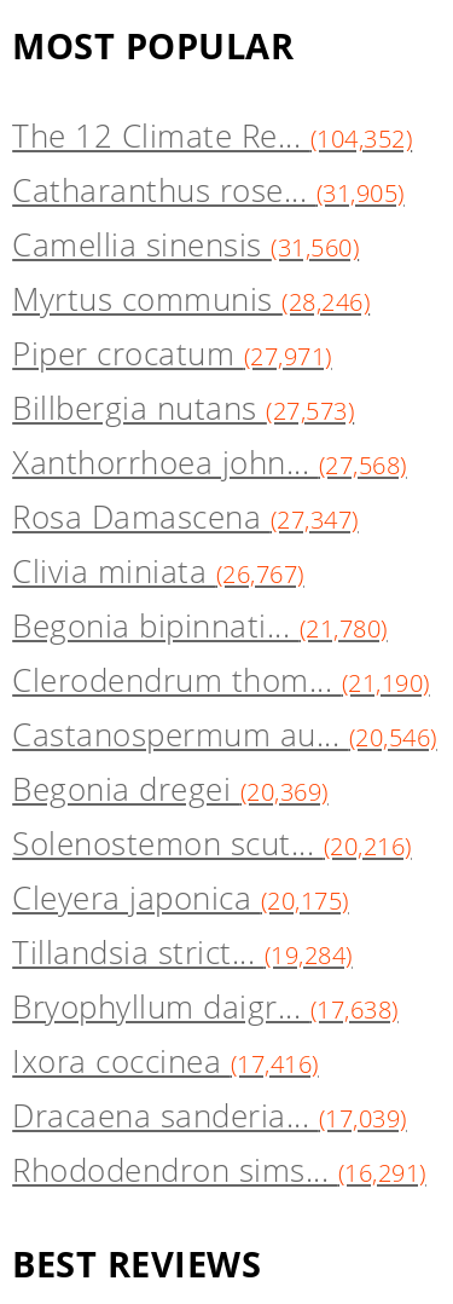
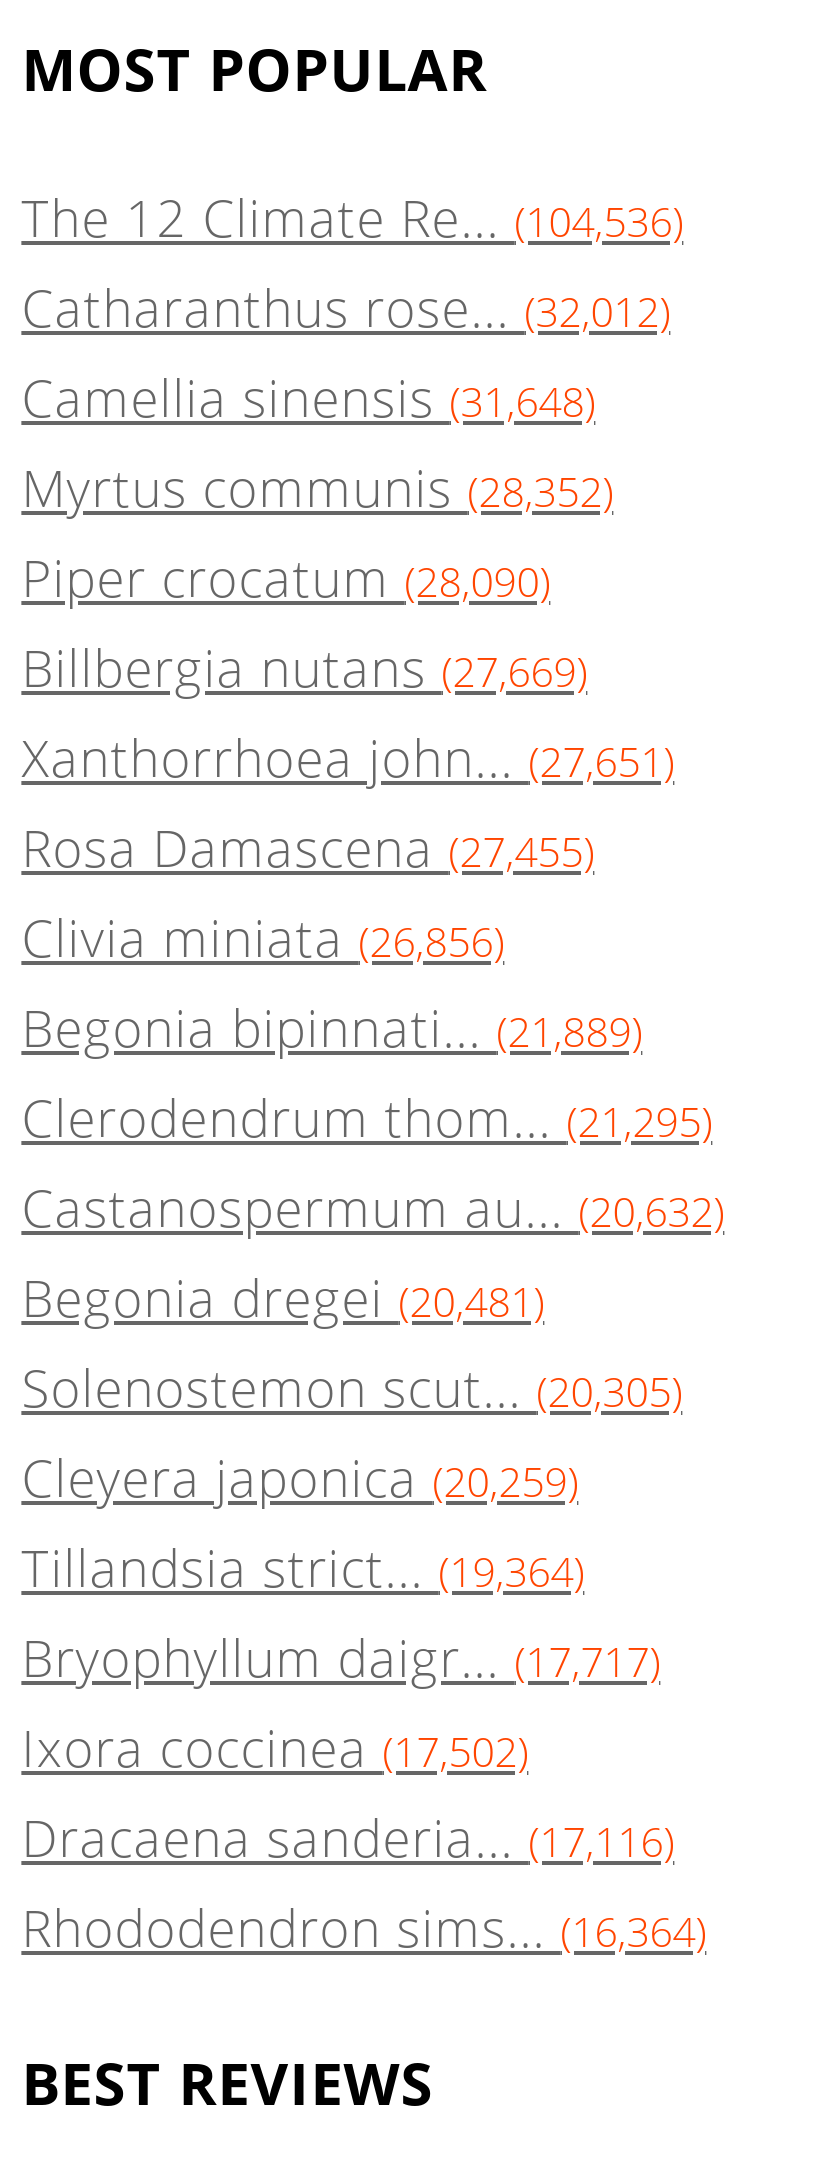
[12,115,412,158] The 12 Climate Re... (104,352) -> [21,184,683,254] The 12 Climate Re... (104,536)
[12,170,404,212] Catharanthus rose... (31,905) -> [21,274,670,344] Catharanthus rose... (32,012)
[12,224,359,267] Camellia sinensis (31,560) -> [21,364,595,434] Camellia sinensis (31,648)
[12,279,370,321] Myrtus communis (28,246) -> [21,454,613,524] Myrtus communis (28,352)
[12,333,332,375] Piper crocatum (27,971) -> [21,544,550,614] Piper crocatum (28,090)
[12,388,354,430] Billbergia nutans (27,573) -> [21,634,587,704] Billbergia nutans (27,669)
[12,442,407,484] Xanthorrhoea john... (27,568) -> [21,724,674,794] Xanthorrhoea john... (27,651)
[12,496,358,539] Rosa Damascena (27,347) -> [21,814,594,884] Rosa Damascena (27,455)
[12,551,304,593] Clivia miniata (26,767) -> [21,904,504,974] Clivia miniata (26,856)
[12,605,387,648] Begonia bipinnati... (21,780) -> [21,994,642,1064] Begonia bipinnati... (21,889)
[12,660,430,702] Clerodendrum thom... (21,190) -> [21,1084,712,1154] Clerodendrum thom... (21,295)
[12,714,437,757] Castanospermum au... (20,546) -> [21,1174,724,1244] Castanospermum au... (20,632)
[12,769,328,811] Begonia dregei (20,369) -> [21,1264,544,1334] Begonia dregei (20,481)
[12,823,412,865] Solenostemon scut... (20,216) -> [21,1354,682,1424] Solenostemon scut... (20,305)
[12,877,349,920] Cleyera japonica (20,175) -> [21,1444,578,1514] Cleyera japonica (20,259)
[12,932,352,974] Tillandsia strict... (19,284) -> [21,1534,584,1604] Tillandsia strict... (19,364)
[12,986,398,1029] Bryophyllum daigr... (17,638) -> [21,1624,660,1694] Bryophyllum daigr... (17,717)
[12,1041,319,1083] Ixora coccinea (17,416) -> [21,1714,528,1784] Ixora coccinea (17,502)
[12,1095,407,1138] Dracaena sanderia... (17,039) -> [21,1804,674,1874] Dracaena sanderia... (17,116)
[12,1150,426,1192] Rhododendron sims... (16,291) -> [21,1894,706,1964] Rhododendron sims... (16,364)

